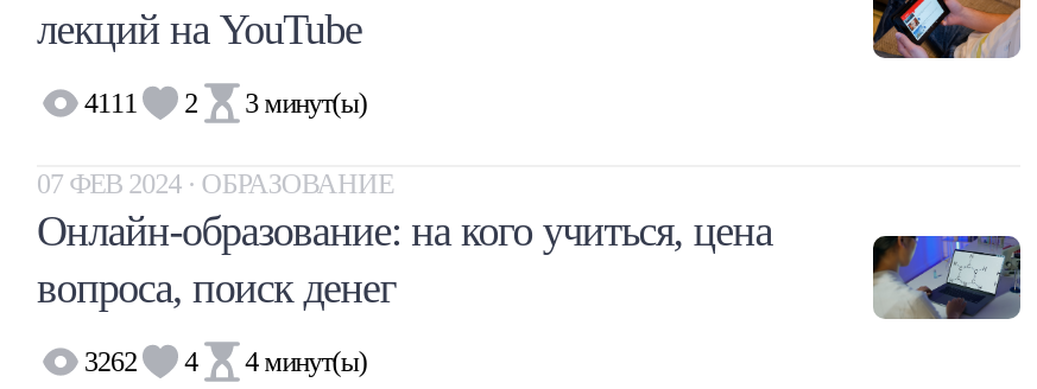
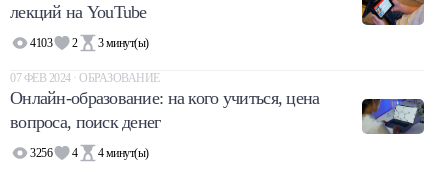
[84,85,137,119] 4111 -> [30,36,52,50] 4103
[84,346,367,379] 3262 4 4 минут(ы) -> [30,146,149,160] 3256 4 4 минут(ы)

